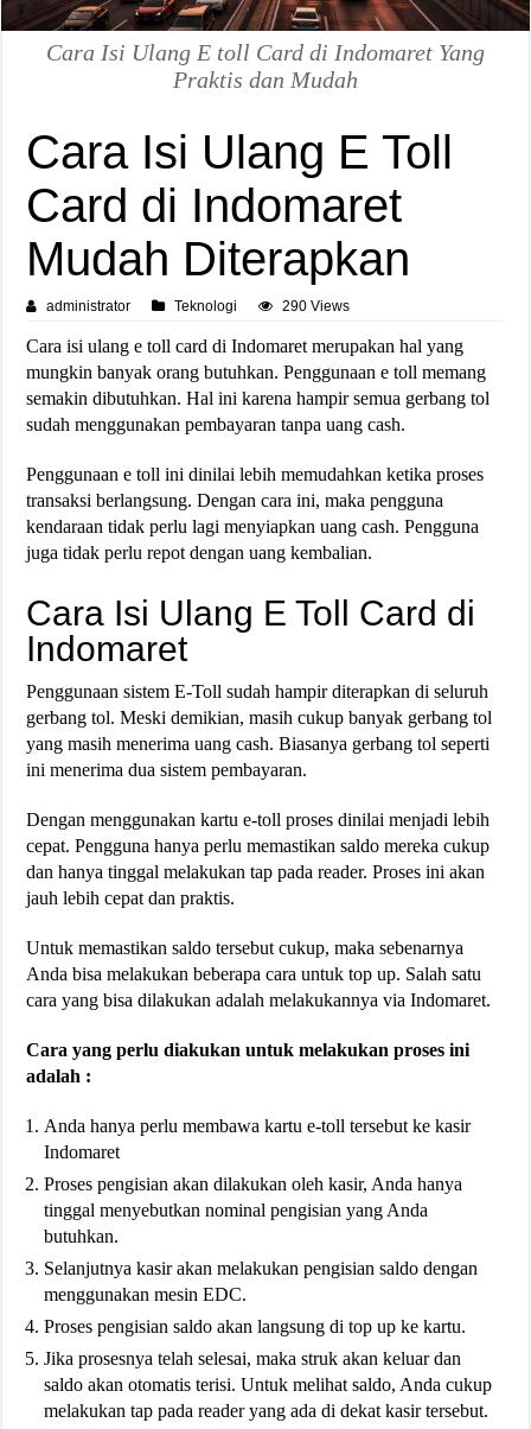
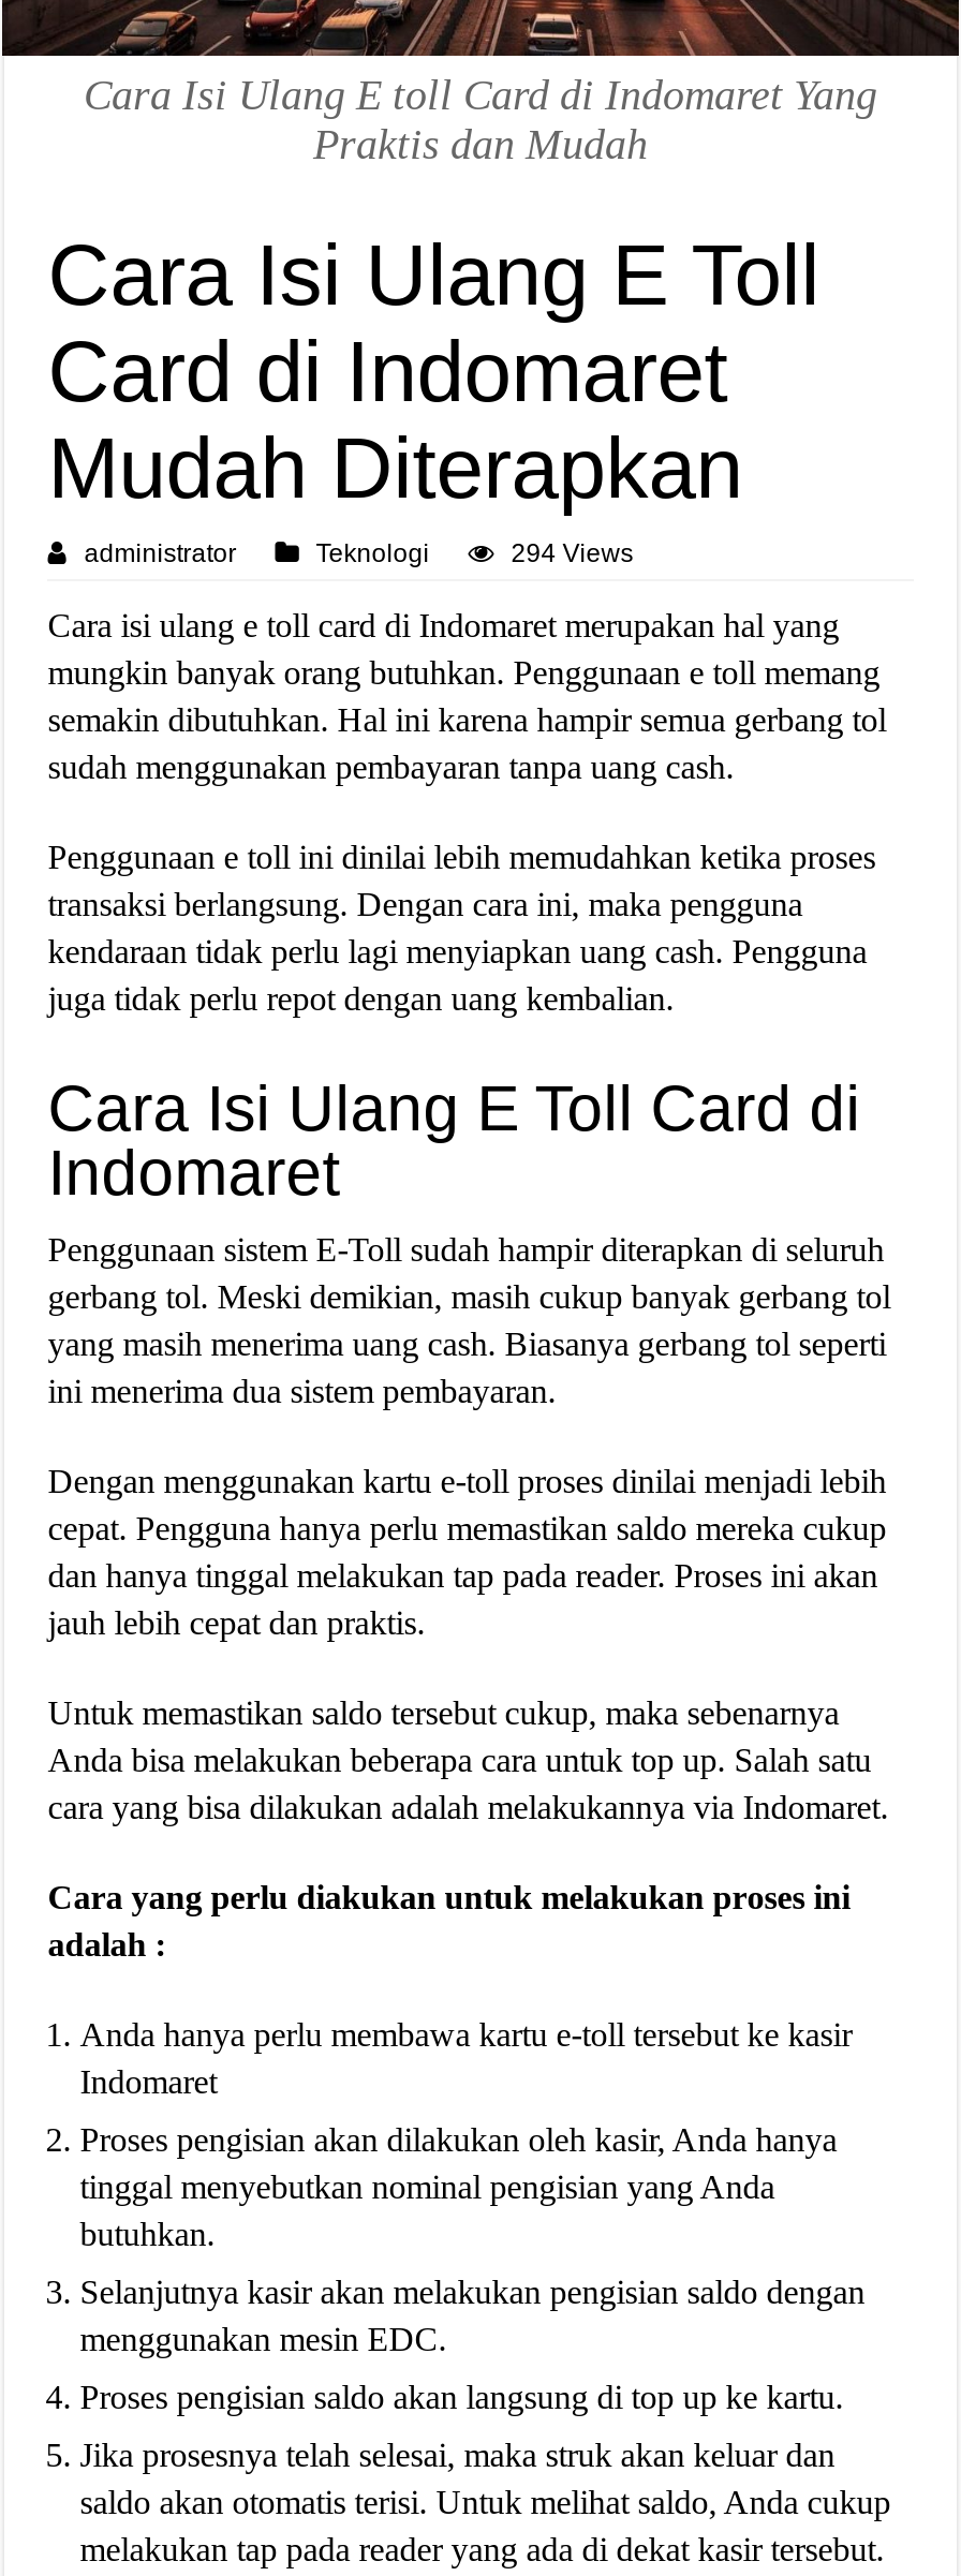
[282,298,350,314] 290 Views -> [511,538,633,568] 294 Views

